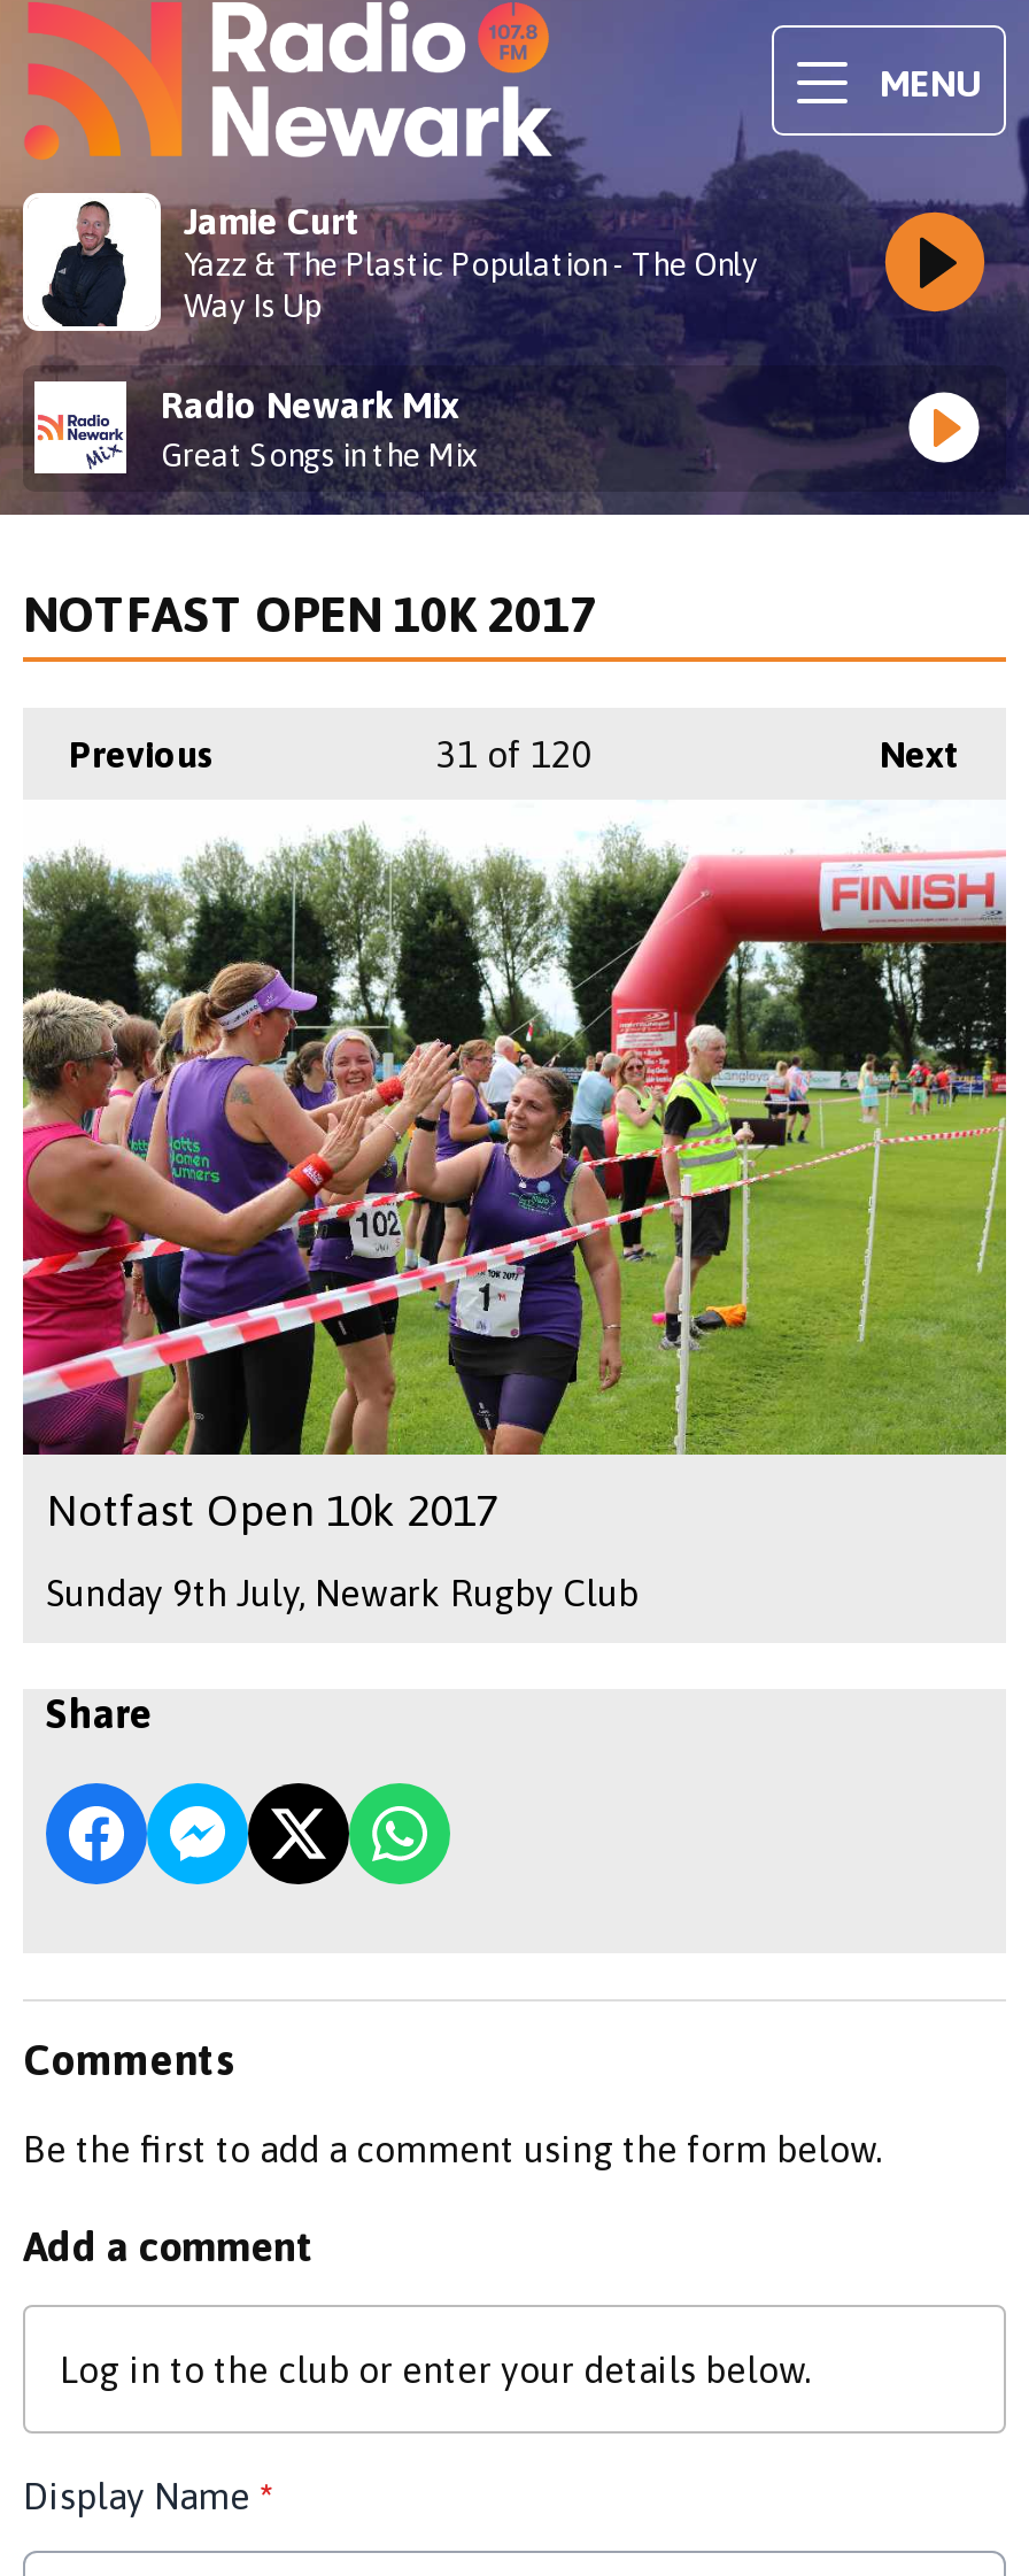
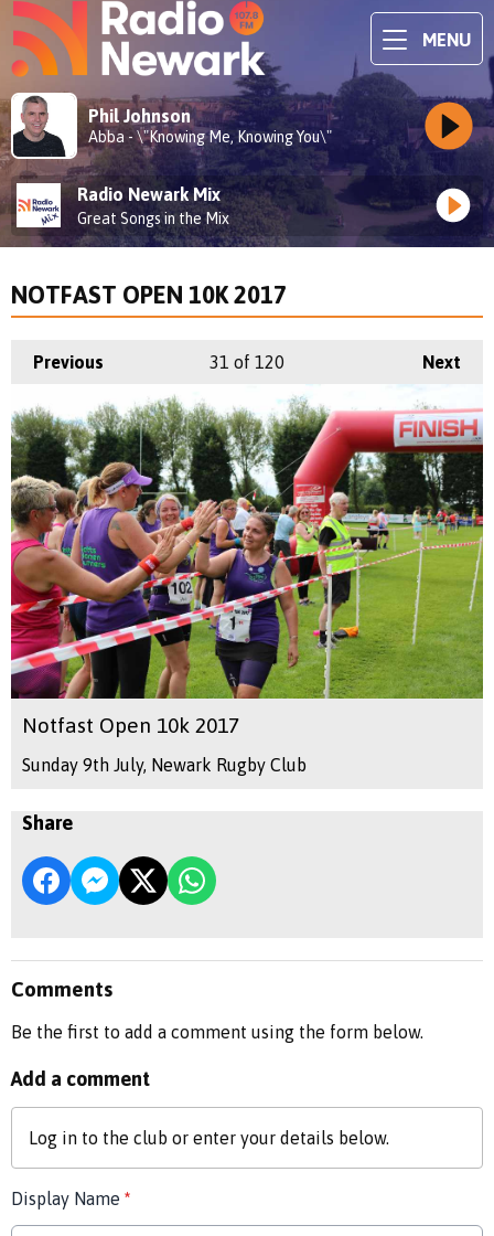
[25,199,758,329] [image] | Jamie Curt | Yazz & The Plastic Population - The Only | Way Is Up -> [12,95,332,158] [image] | Phil Johnson | Abba - \"Knowing Me, Knowing You\"

